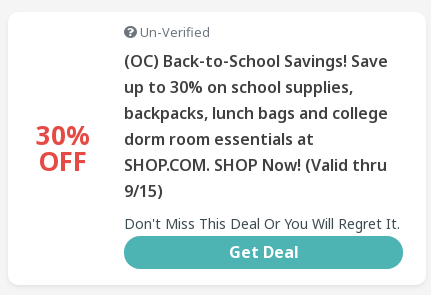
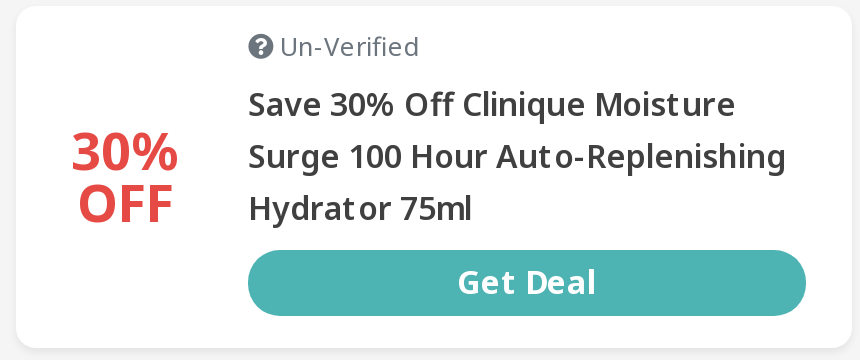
[124,50,400,233] (OC) Back-to-School Savings! Save | up to 30% on school supplies, | backpacks, lunch bags and college | dorm room essentials at | SHOP.COM. SHOP Now! (Valid thru | 9/15) | Don't Miss This Deal Or You Will Regret It. -> [248,82,786,230] Save 30% Off Clinique Moisture | Surge 100 Hour Auto-Replenishing | Hydrator 75ml

